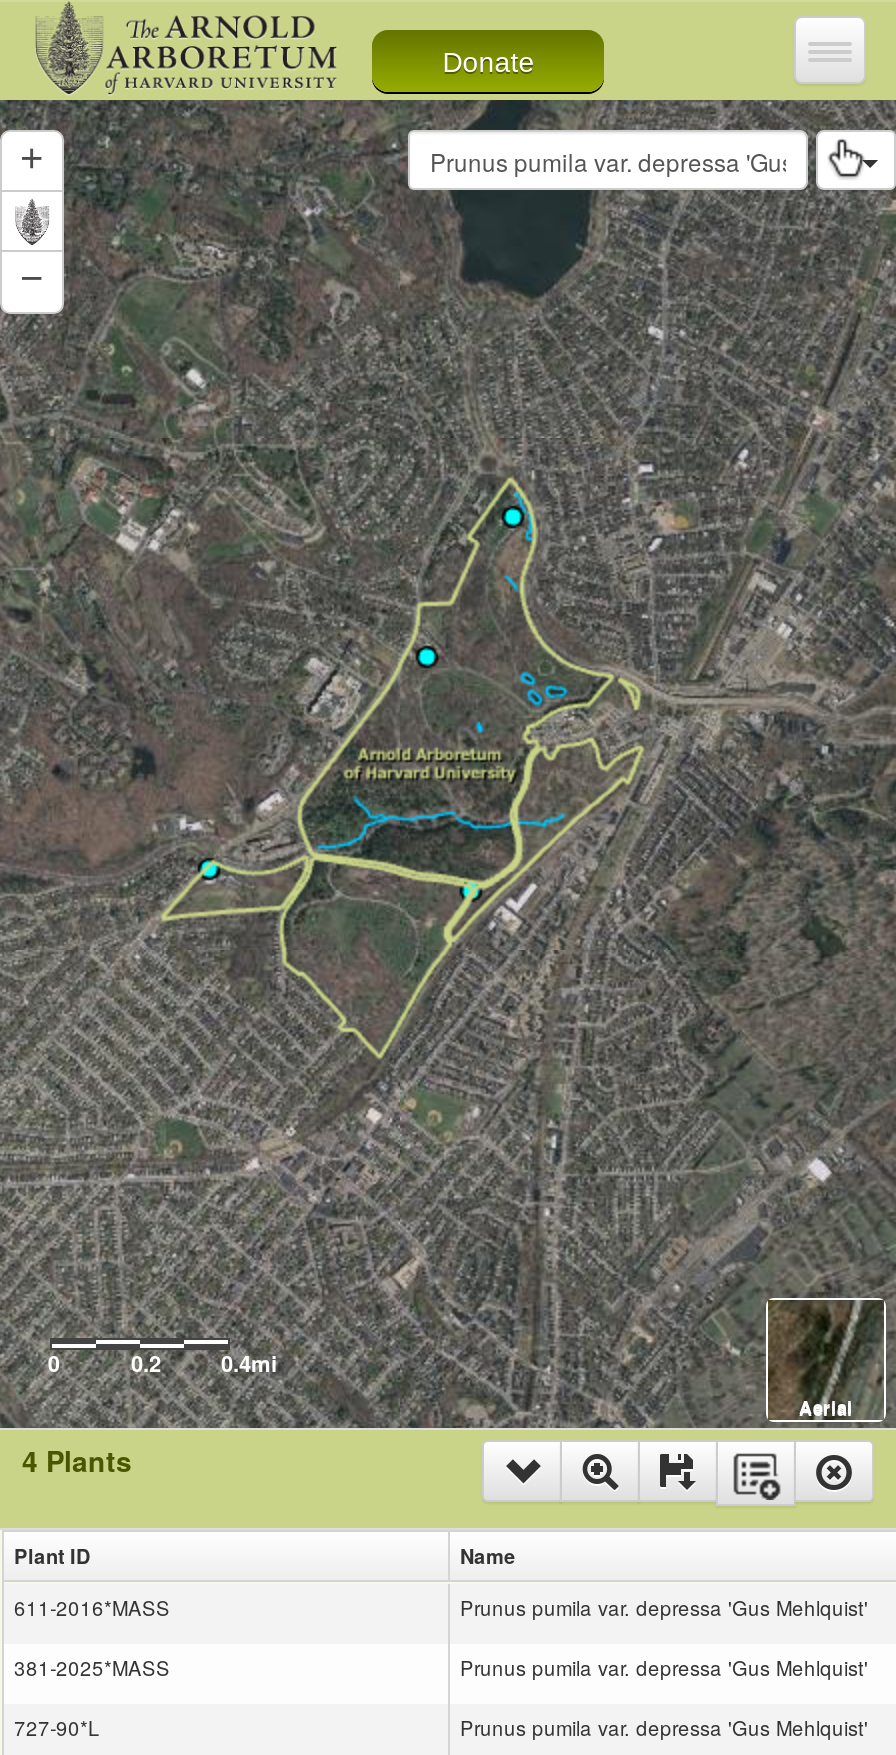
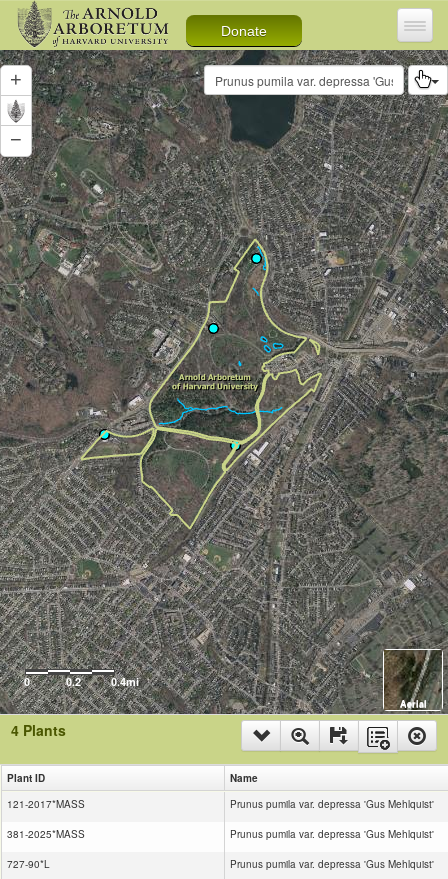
[14,1594,170,1622] 611-2016*MASS -> [7,797,85,811] 121-2017*MASS

